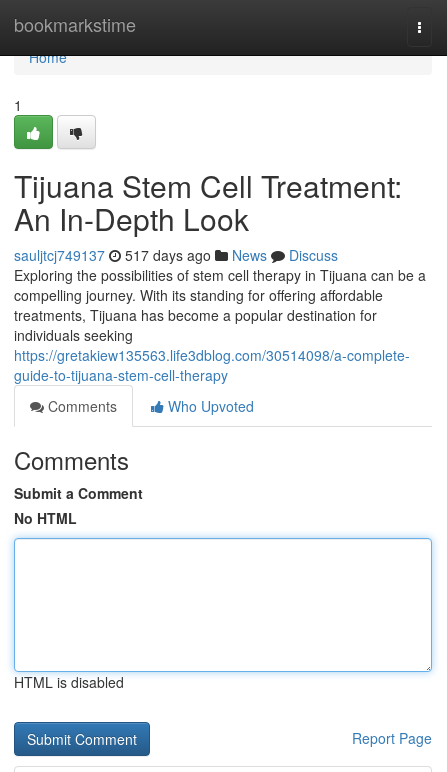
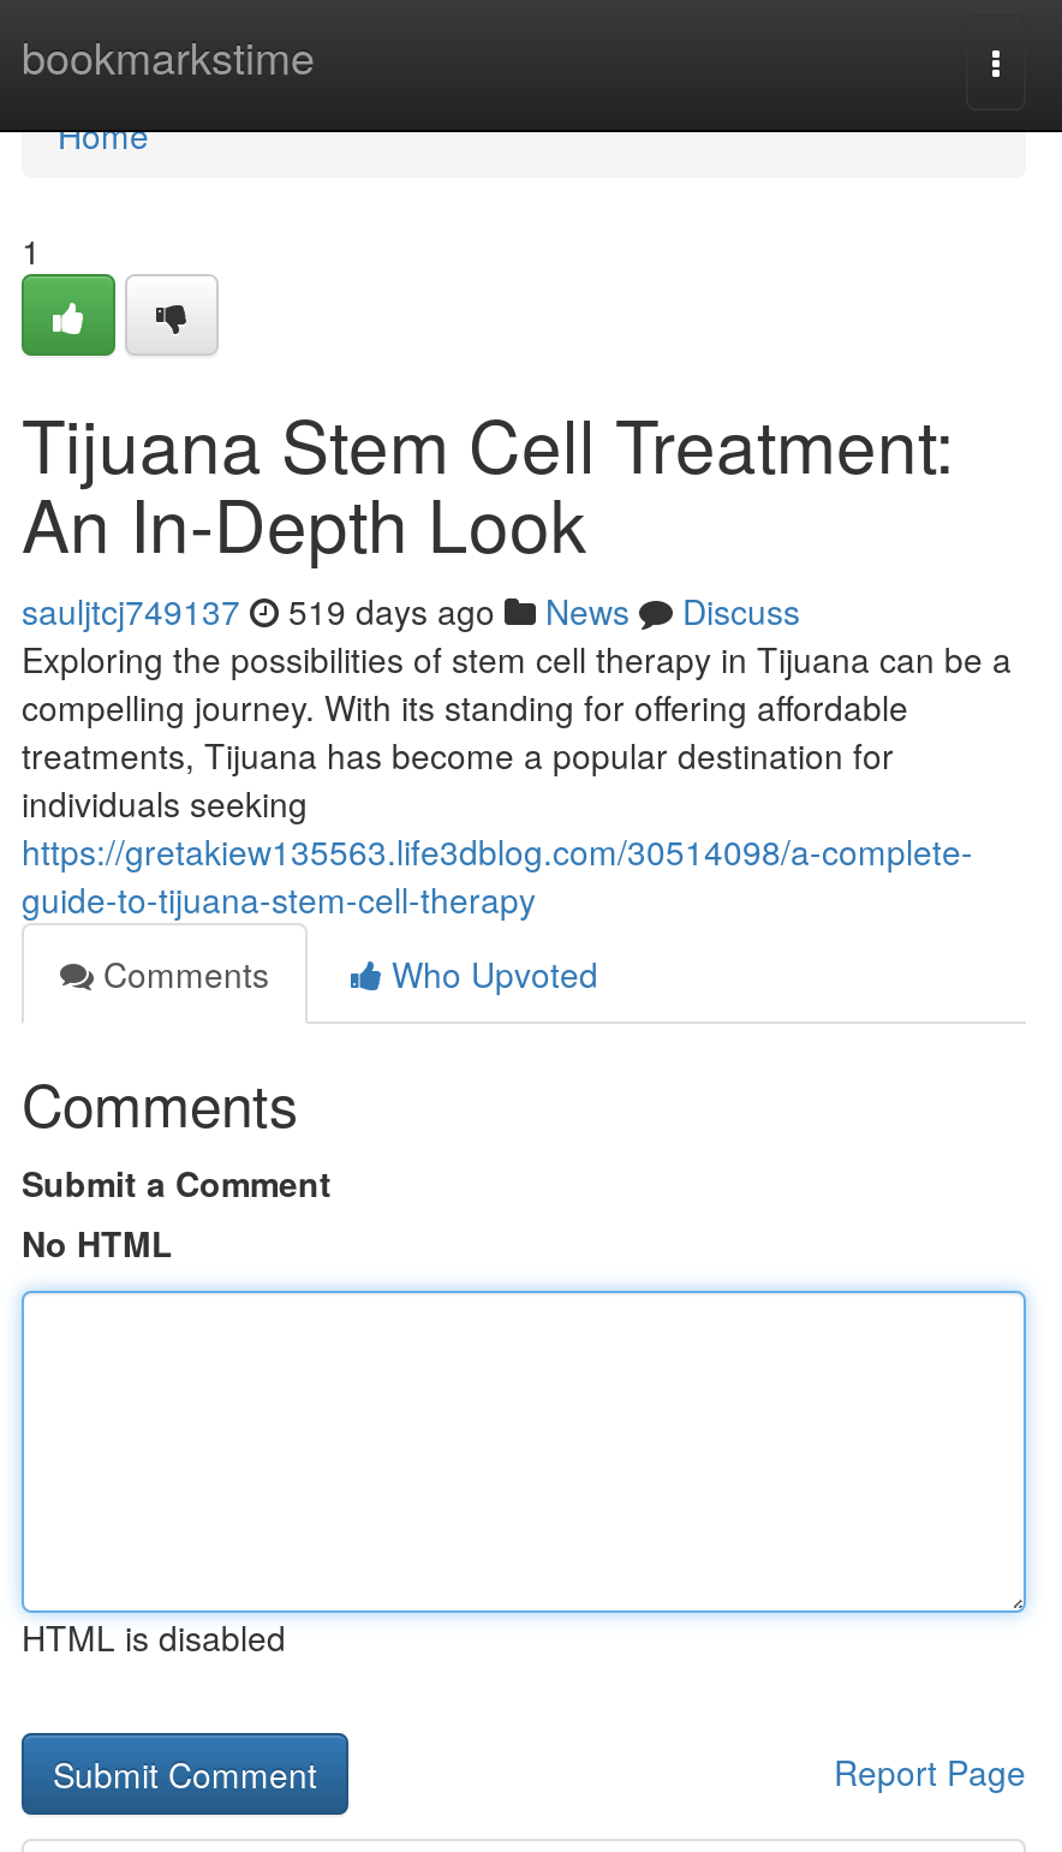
[14,245,338,265] sauljtcj749137 517 days ago News Discuss -> [22,586,800,635] sauljtcj749137 519 days ago News Discuss

